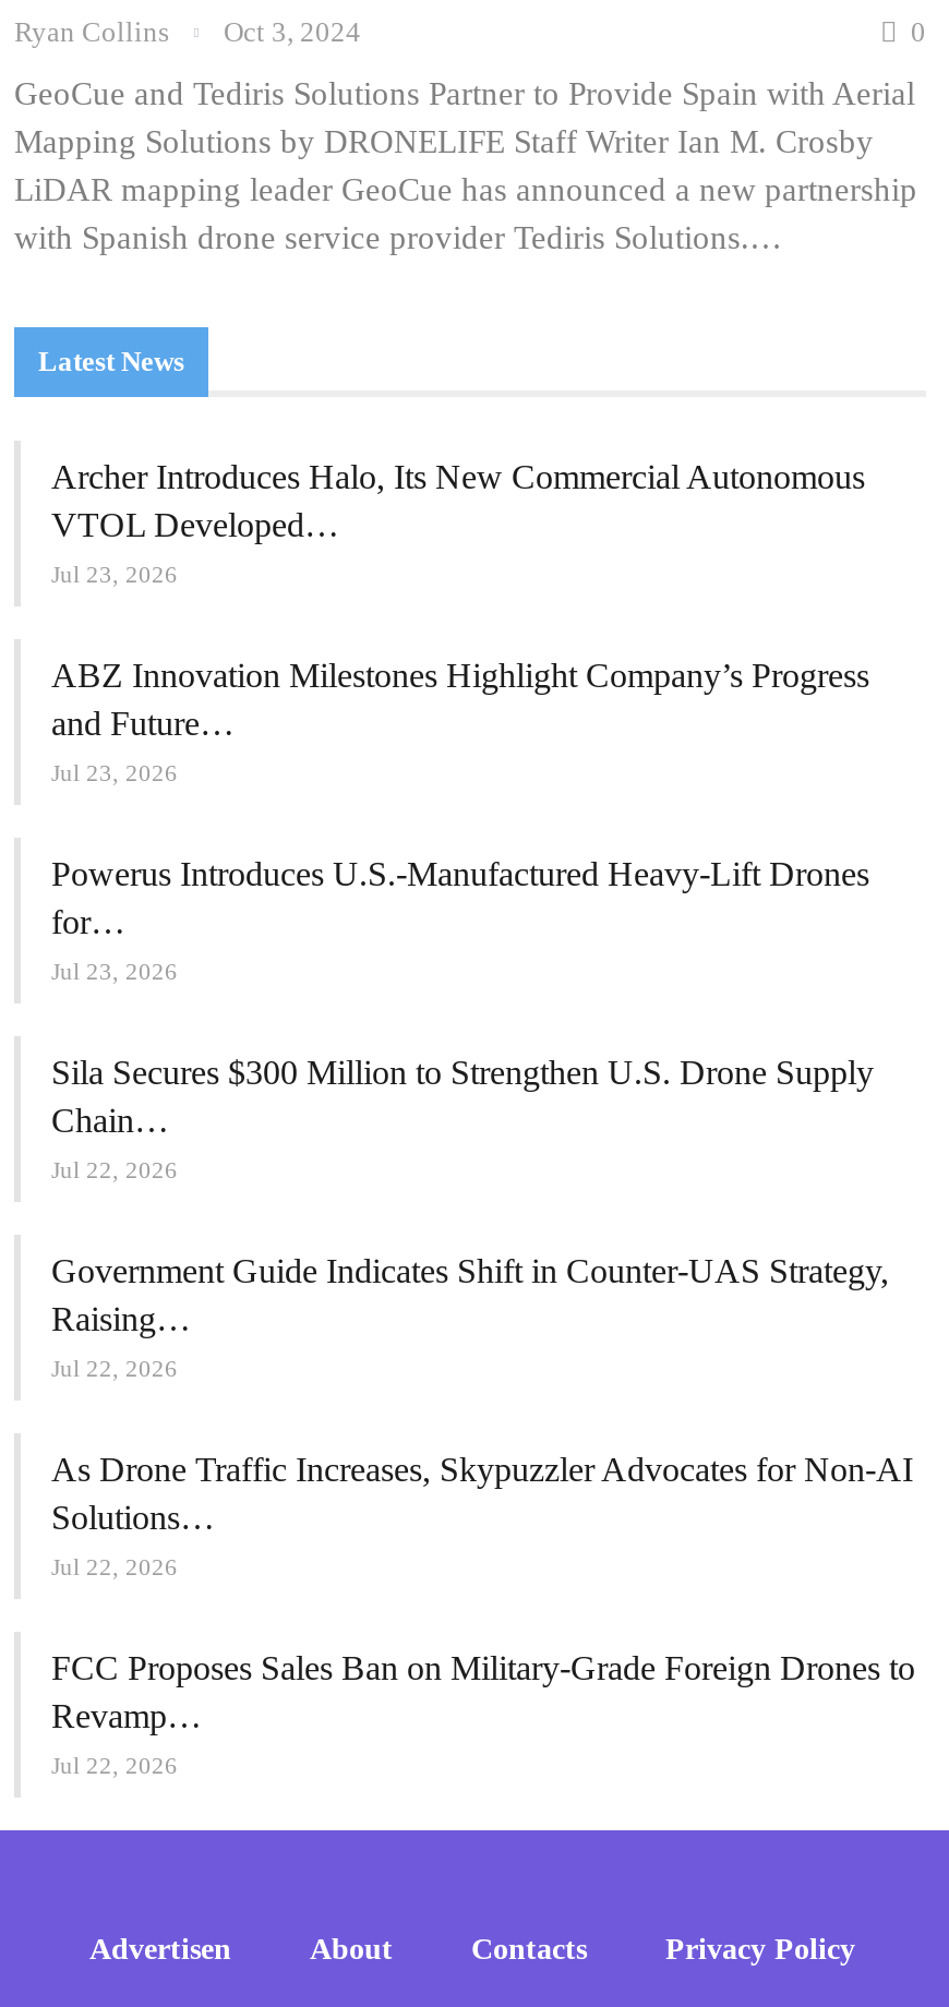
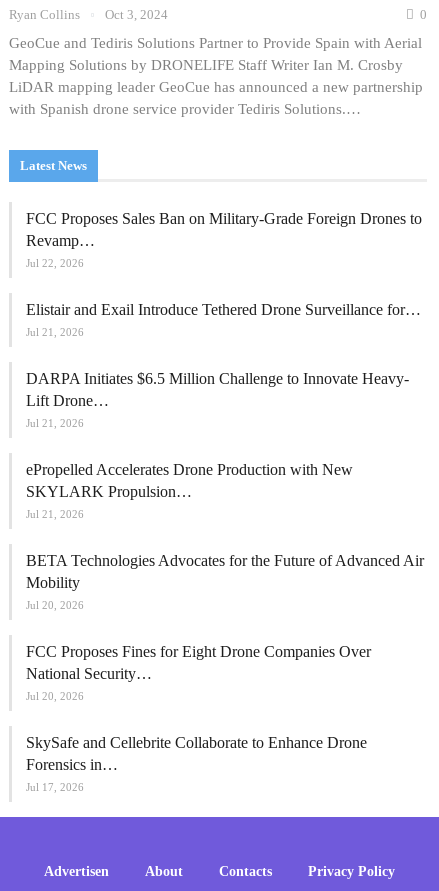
[51,458,913,1579] Archer Introduces Halo, Its New Commercial Autonomous | VTOL Developed… | Jul 23, 2026 | ABZ Innovation Milestones Highlight Company’s Progress | and Future… | Jul 23, 2026 | Powerus Introduces U.S.-Manufactured Heavy-Lift Drones | for… | Jul 23, 2026 | Sila Secures $300 Million to Strengthen U.S. Drone Supply | Chain… | Jul 22, 2026 | Government Guide Indicates Shift in Counter-UAS Strategy, | Raising… | Jul 22, 2026 | As Drone Traffic Increases, Skypuzzler Advocates for Non-AI | Solutions… | Jul 22, 2026 -> none
moved [51,1649,915,1778] -> [26,210,422,269]: FCC Proposes Sales Ban on Military-Grade Foreign Drones to | Revamp… | Jul 22, 2026
none -> [26,301,424,793] Elistair and Exail Introduce Tethered Drone Surveillance for… | Jul 21, 2026 | DARPA Initiates $6.5 Million Challenge to Innovate Heavy- | Lift Drone… | Jul 21, 2026 | ePropelled Accelerates Drone Production with New | SKYLARK Propulsion… | Jul 21, 2026 | BETA Technologies Advocates for the Future of Advanced Air | Mobility | Jul 20, 2026 | FCC Proposes Fines for Eight Drone Companies Over | National Security… | Jul 20, 2026 | SkySafe and Cellebrite Collaborate to Enhance Drone | Forensics in… | Jul 17, 2026

